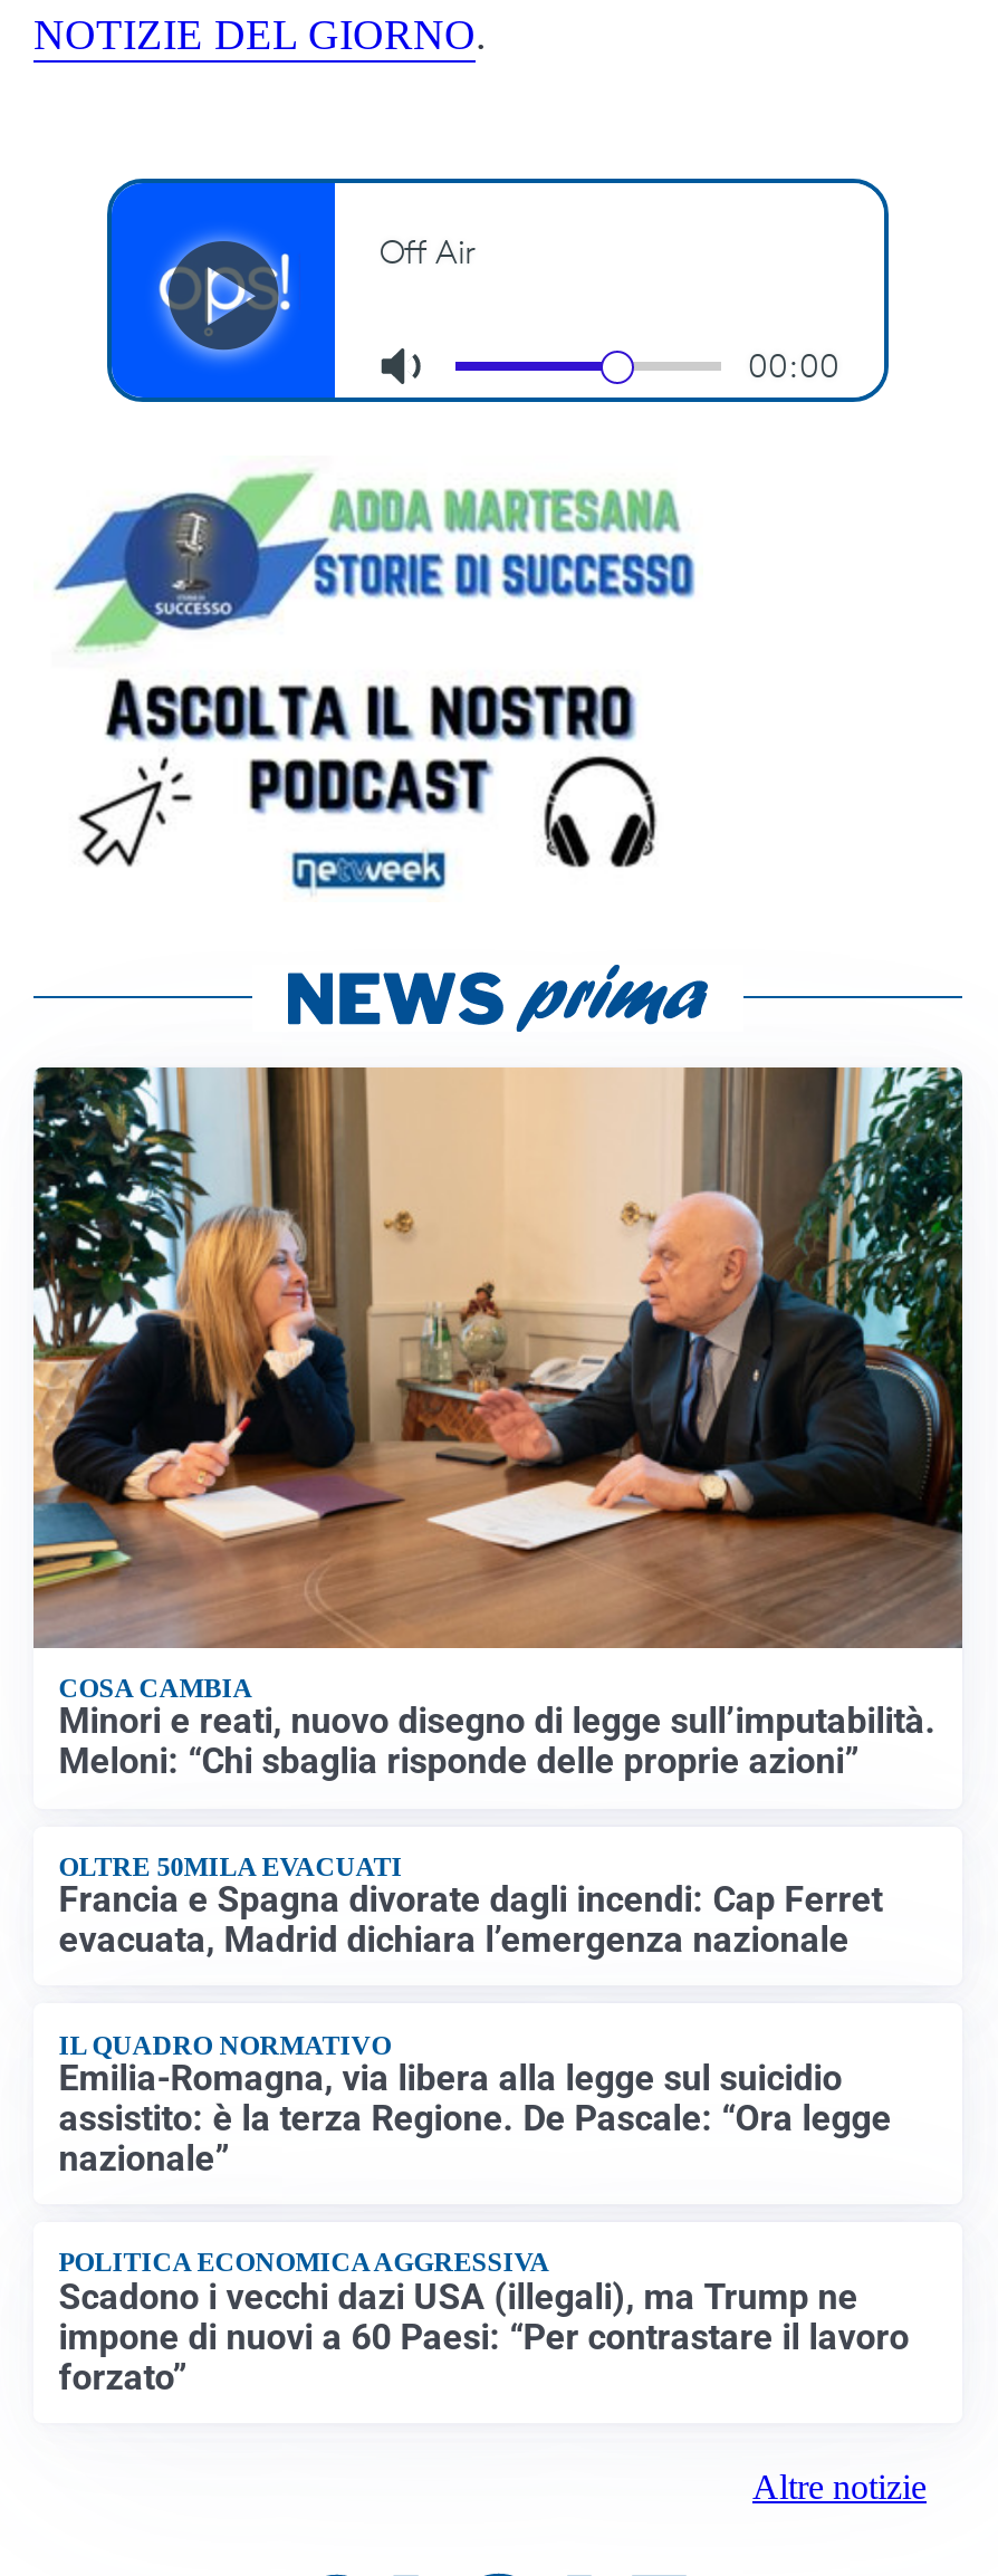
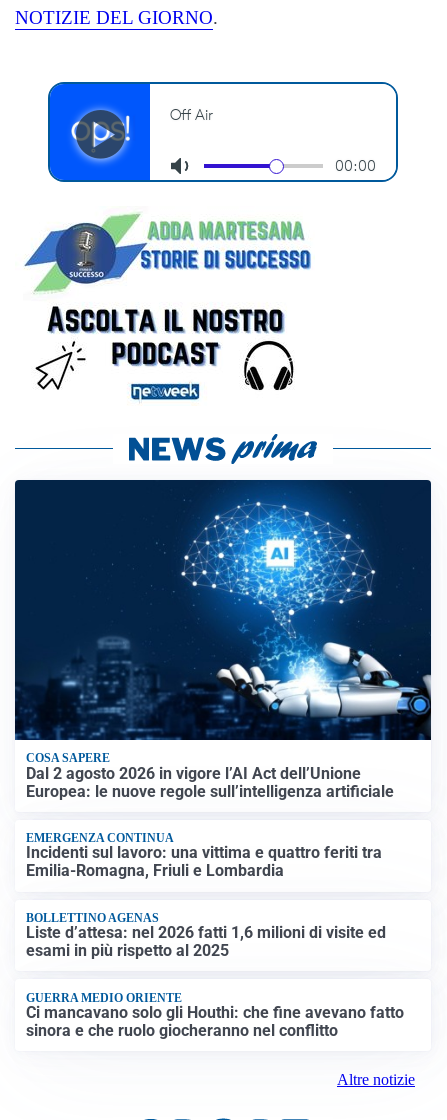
[31,1064,962,1783] [image] | COSA CAMBIA | Minori e reati, nuovo disegno di legge sull’imputabilità. | Meloni: “Chi sbaglia risponde delle proprie azioni” -> [14,479,432,801] [image] | COSA SAPERE | Dal 2 agosto 2026 in vigore l’AI Act dell’Unione | Europea: le nuove regole sull’intelligenza artificiale
[58,1850,882,1961] OLTRE 50MILA EVACUATI | Francia e Spagna divorate dagli incendi: Cap Ferret | evacuata, Madrid dichiara l’emergenza nazionale -> [26,831,382,880] EMERGENZA CONTINUA | Incidenti sul lavoro: una vittima e quattro feriti tra | Emilia-Romagna, Friuli e Lombardia
[58,2028,891,2179] IL QUADRO NORMATIVO | Emilia-Romagna, via libera alla legge sul suicidio | assistito: è la terza Regione. De Pascale: “Ora legge | nazionale” -> [26,911,386,960] BOLLETTINO AGENAS | Liste d’attesa: nel 2026 fatti 1,6 milioni di visite ed | esami in più rispetto al 2025
[58,2247,909,2397] POLITICA ECONOMICA AGGRESSIVA | Scadono i vecchi dazi USA (illegali), ma Trump ne | impone di nuovi a 60 Paesi: “Per contrastare il lavoro | forzato” -> [26,990,404,1040] GUERRA MEDIO ORIENTE | Ci mancavano solo gli Houthi: che fine avevano fatto | sinora e che ruolo giocheranno nel conflitto

